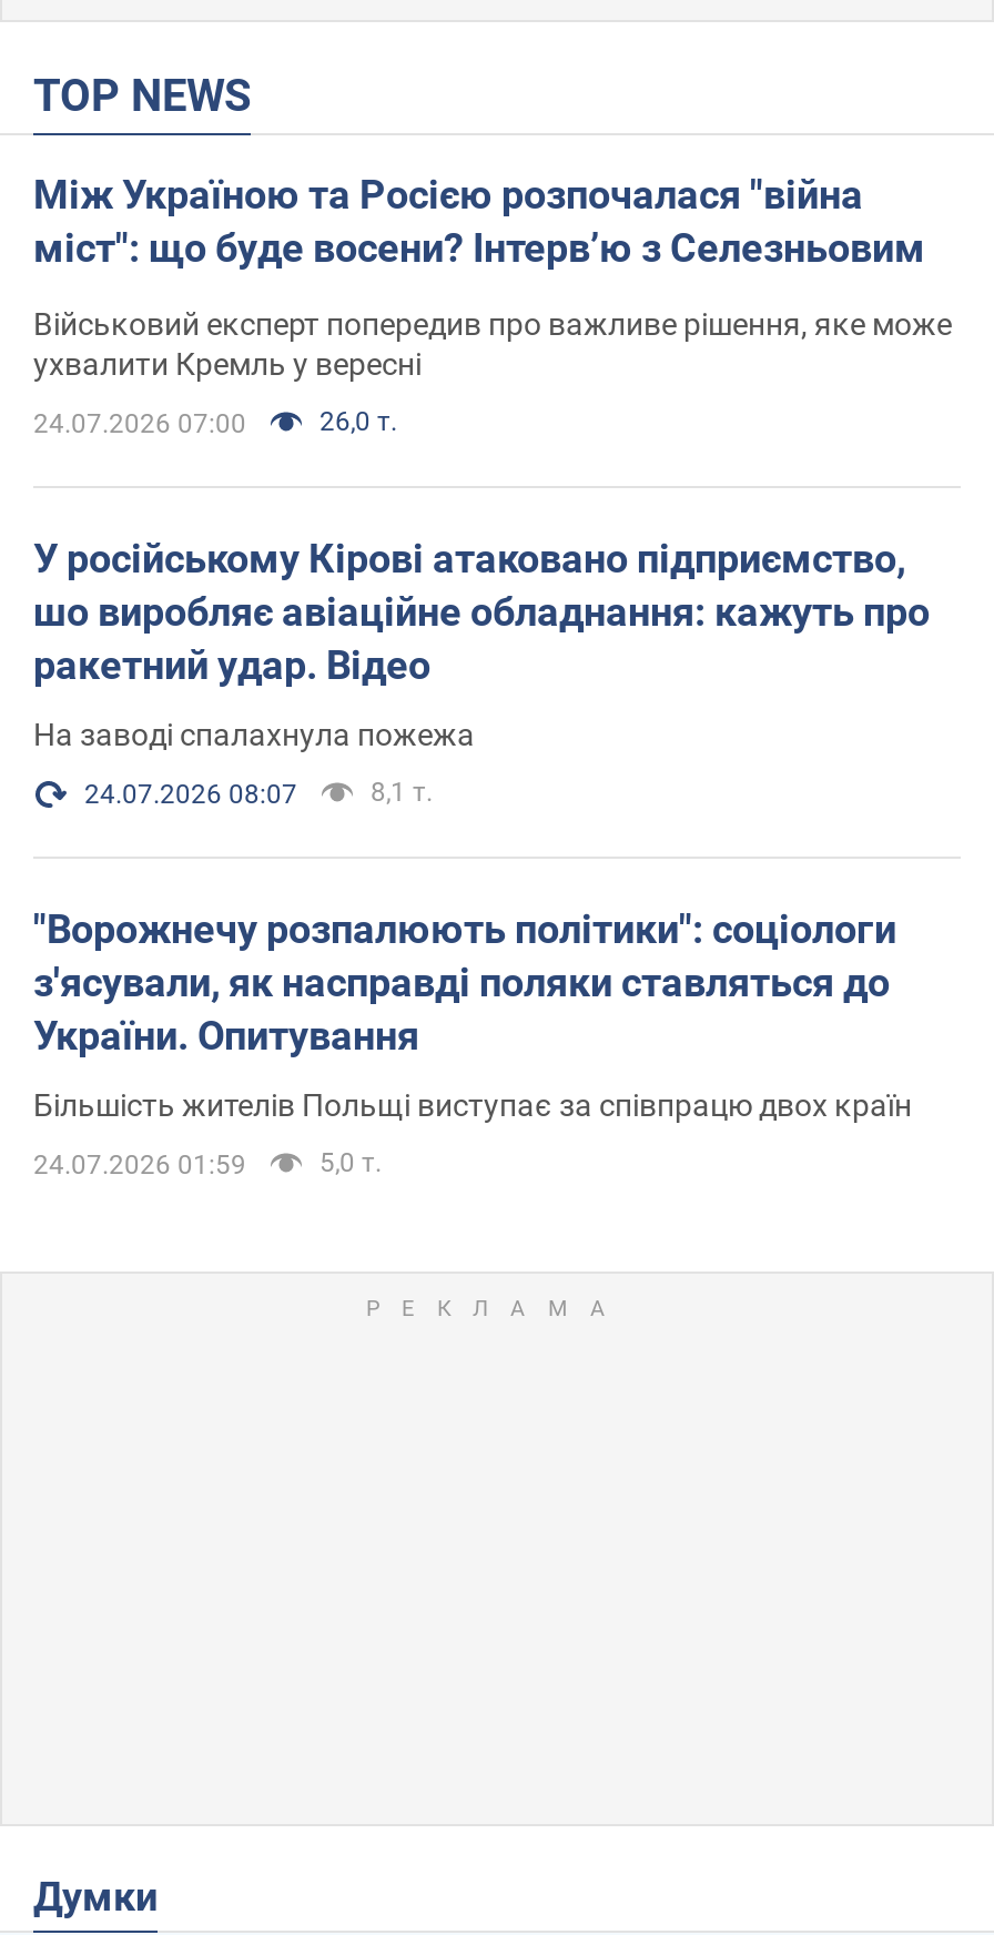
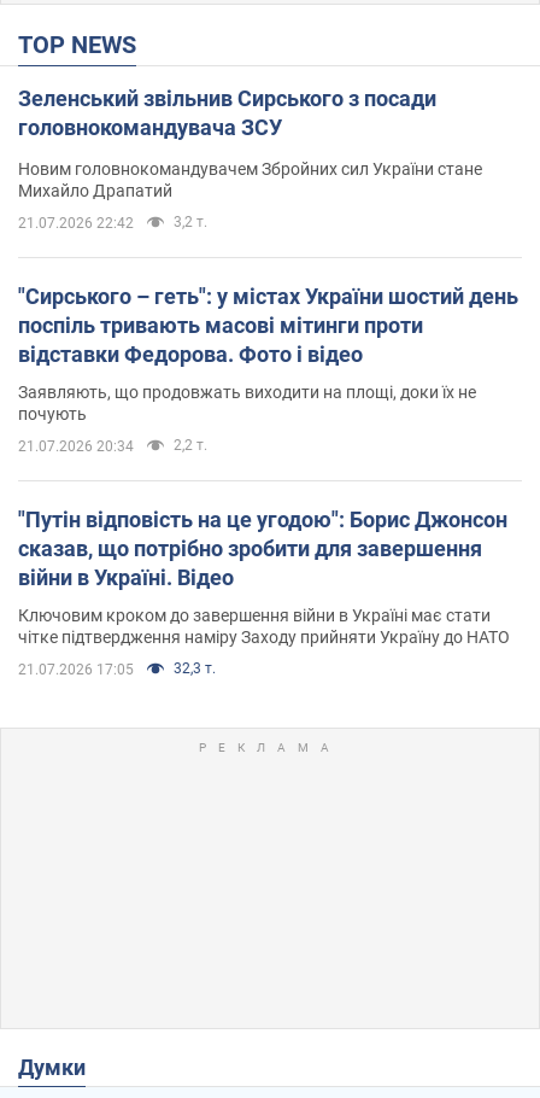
[33,170,925,270] Між Україною та Росією розпочалася "війна | міст": що буде восени? Інтерв’ю з Селезньовим -> [18,85,436,140] Зеленський звільнив Сирського з посади | головнокомандувача ЗСУ
[33,306,952,381] Військовий експерт попередив про важливе рішення, яке може | ухвалити Кремль у вересні -> [18,159,482,200] Новим головнокомандувачем Збройних сил України стане | Михайло Драпатий
[33,405,397,439] 24.07.2026 07:00 | 26,0 т. -> [18,213,207,231] 21.07.2026 22:42 | 3,2 т.
[33,534,930,687] У російському Кірові атаковано підприємство, | шо виробляє авіаційне обладнання: кажуть про | ракетний удар. Відео -> [18,283,518,366] "Сирського – геть": у містах України шостий день | поспіль тривають масові мітинги проти | відставки Федорова. Фото і відео
[33,716,475,752] На заводі спалахнула пожежа -> [18,382,476,423] Заявляють, що продовжать виходити на площі, доки їх не | почують
[84,776,433,809] 24.07.2026 08:07 | 8,1 т. -> [18,436,207,455] 21.07.2026 20:34 | 2,2 т.
[33,905,896,1058] "Ворожнечу розпалюють політики": соціологи | з'ясували, як насправді поляки ставляться до | України. Опитування -> [18,506,507,590] "Путін відповість на це угодою": Борис Джонсон | сказав, що потрібно зробити для завершення | війни в Україні. Відео
[33,1087,912,1122] Більшість жителів Польщі виступає за співпрацю двох країн -> [18,605,510,646] Ключовим кроком до завершення війни в Україні має стати | чітке підтвердження наміру Заходу прийняти Україну до НАТО
[33,1147,382,1180] 24.07.2026 01:59 | 5,0 т. -> [18,660,216,678] 21.07.2026 17:05 | 32,3 т.

